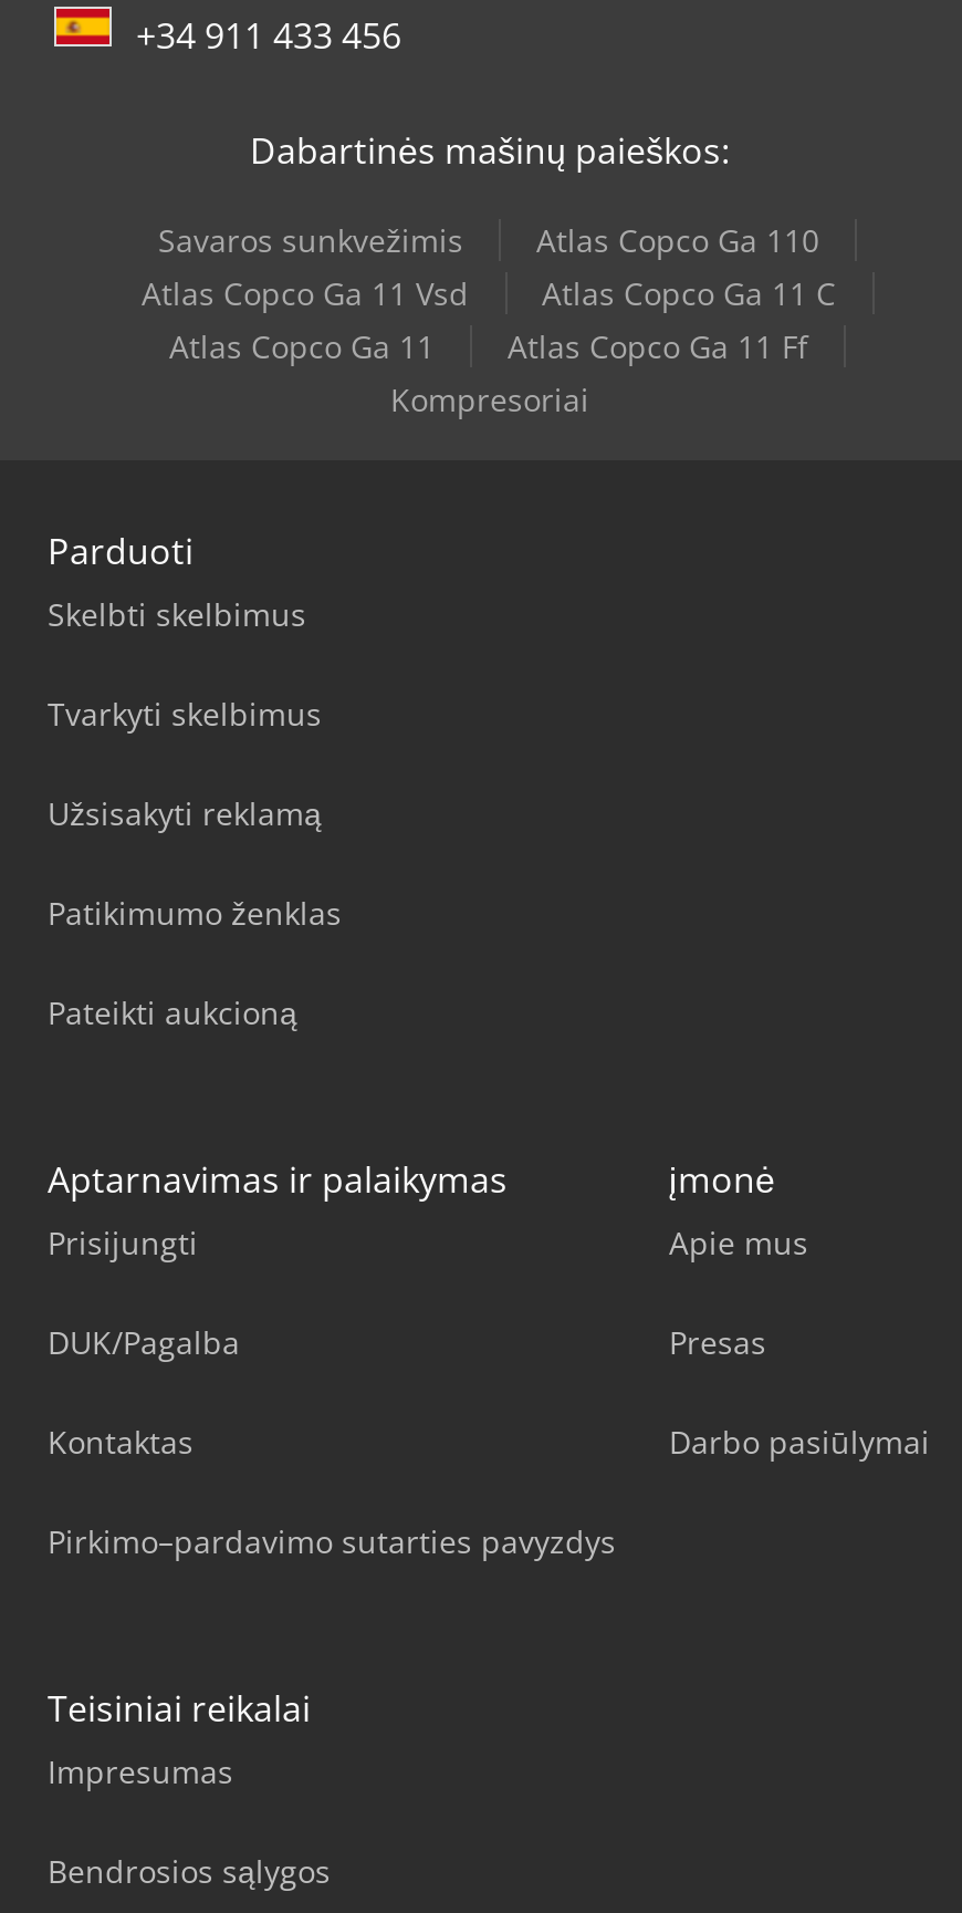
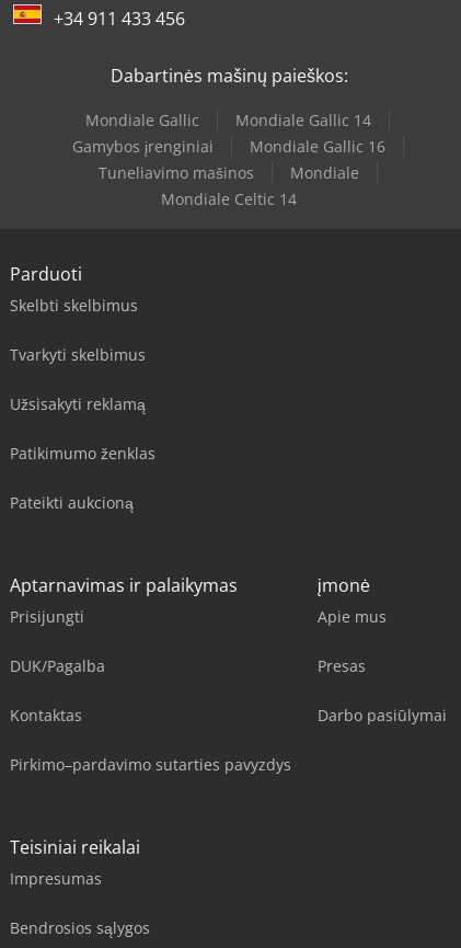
[142,219,836,420] Savaros sunkvežimis | Atlas Copco Ga 110 | Atlas Copco Ga 11 Vsd | Atlas Copco Ga 11 C | Atlas Copco Ga 11 | Atlas Copco Ga 11 Ff | Kompresoriai -> [72,109,385,209] Mondiale Gallic | Mondiale Gallic 14 | Gamybos įrenginiai | Mondiale Gallic 16 | Tuneliavimo mašinos | Mondiale | Mondiale Celtic 14

